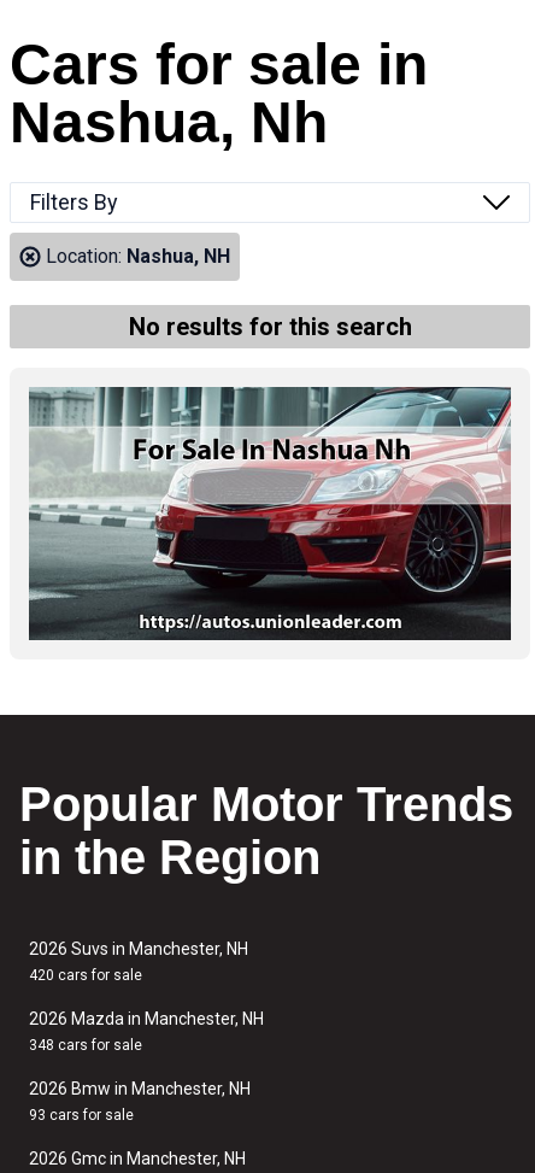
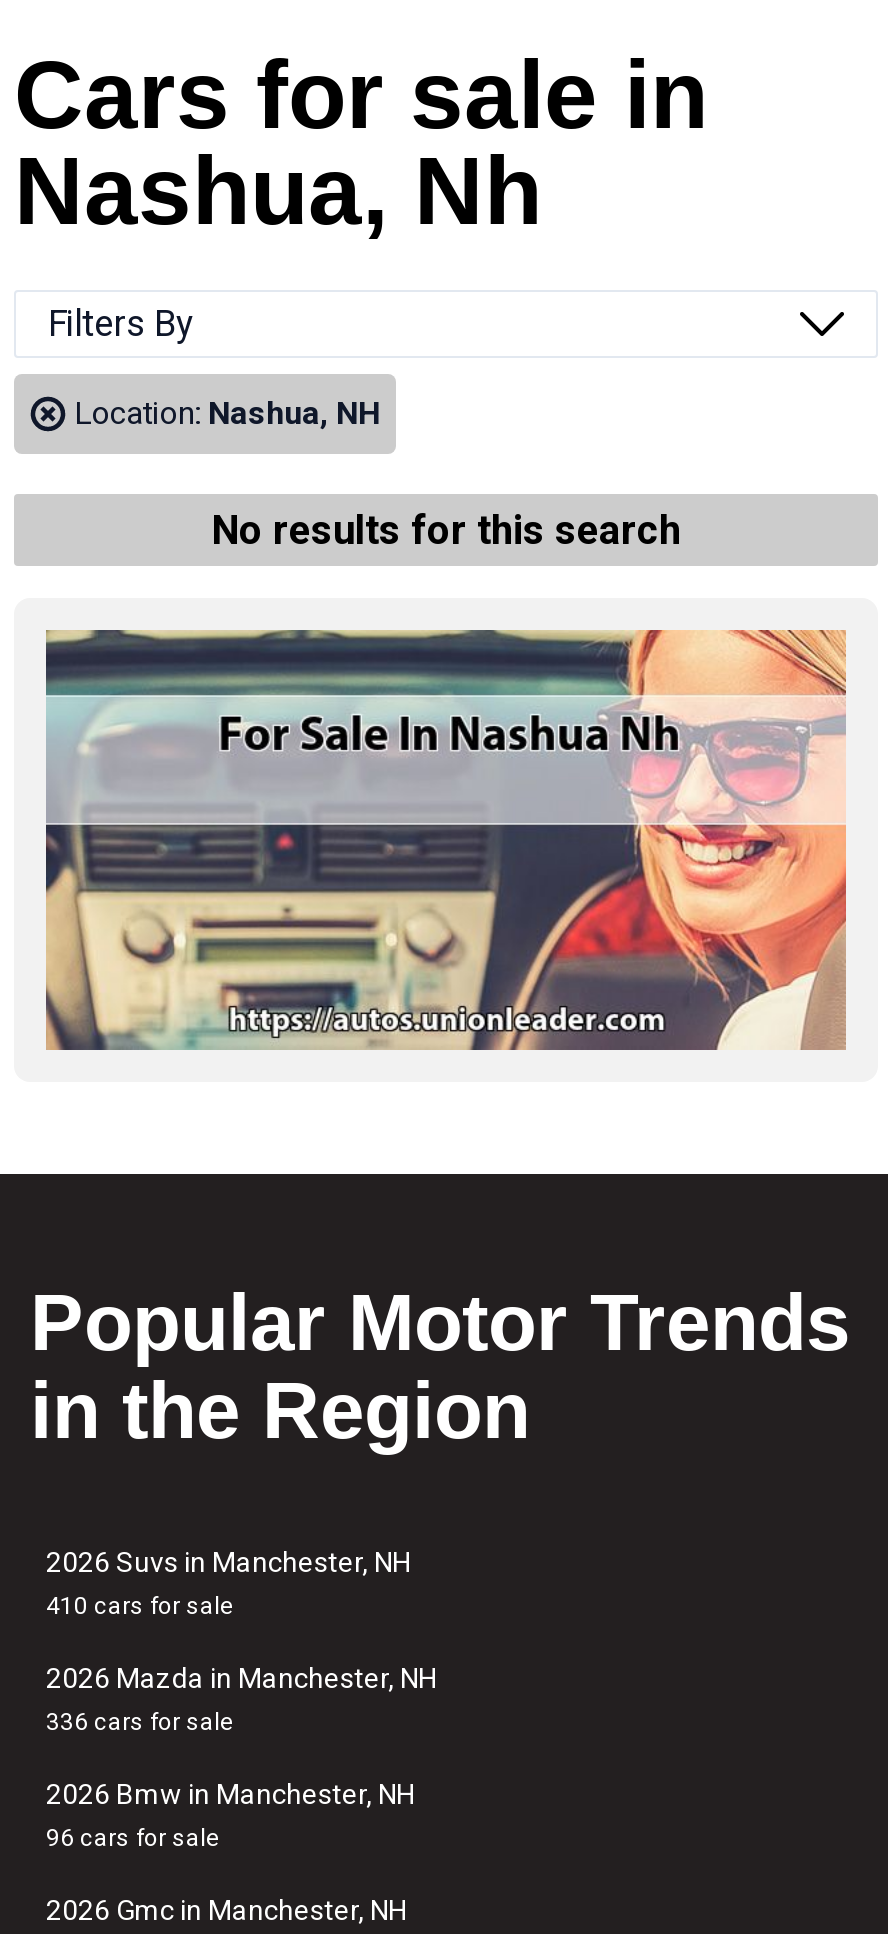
[28,386,512,641] [image] -> [46,628,848,1052] [image]
[29,967,142,984] 420 cars for sale -> [46,1592,234,1620] 410 cars for sale
[29,1037,142,1054] 348 cars for sale -> [46,1708,234,1736] 336 cars for sale
[29,1107,134,1124] 93 cars for sale -> [46,1824,220,1852] 96 cars for sale

